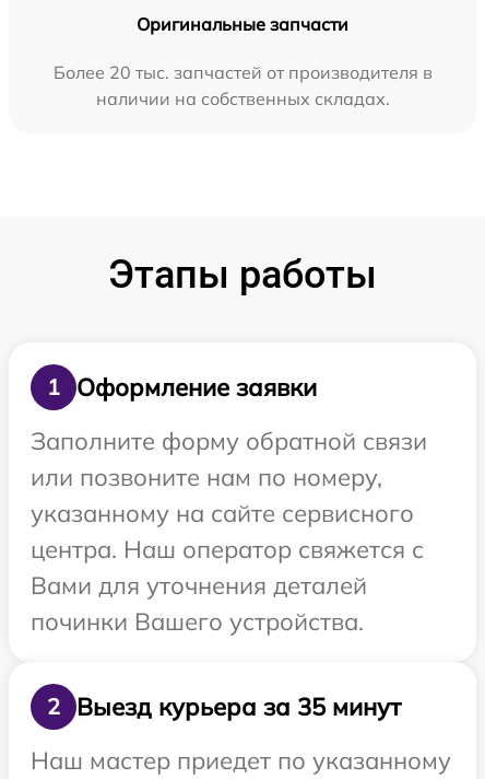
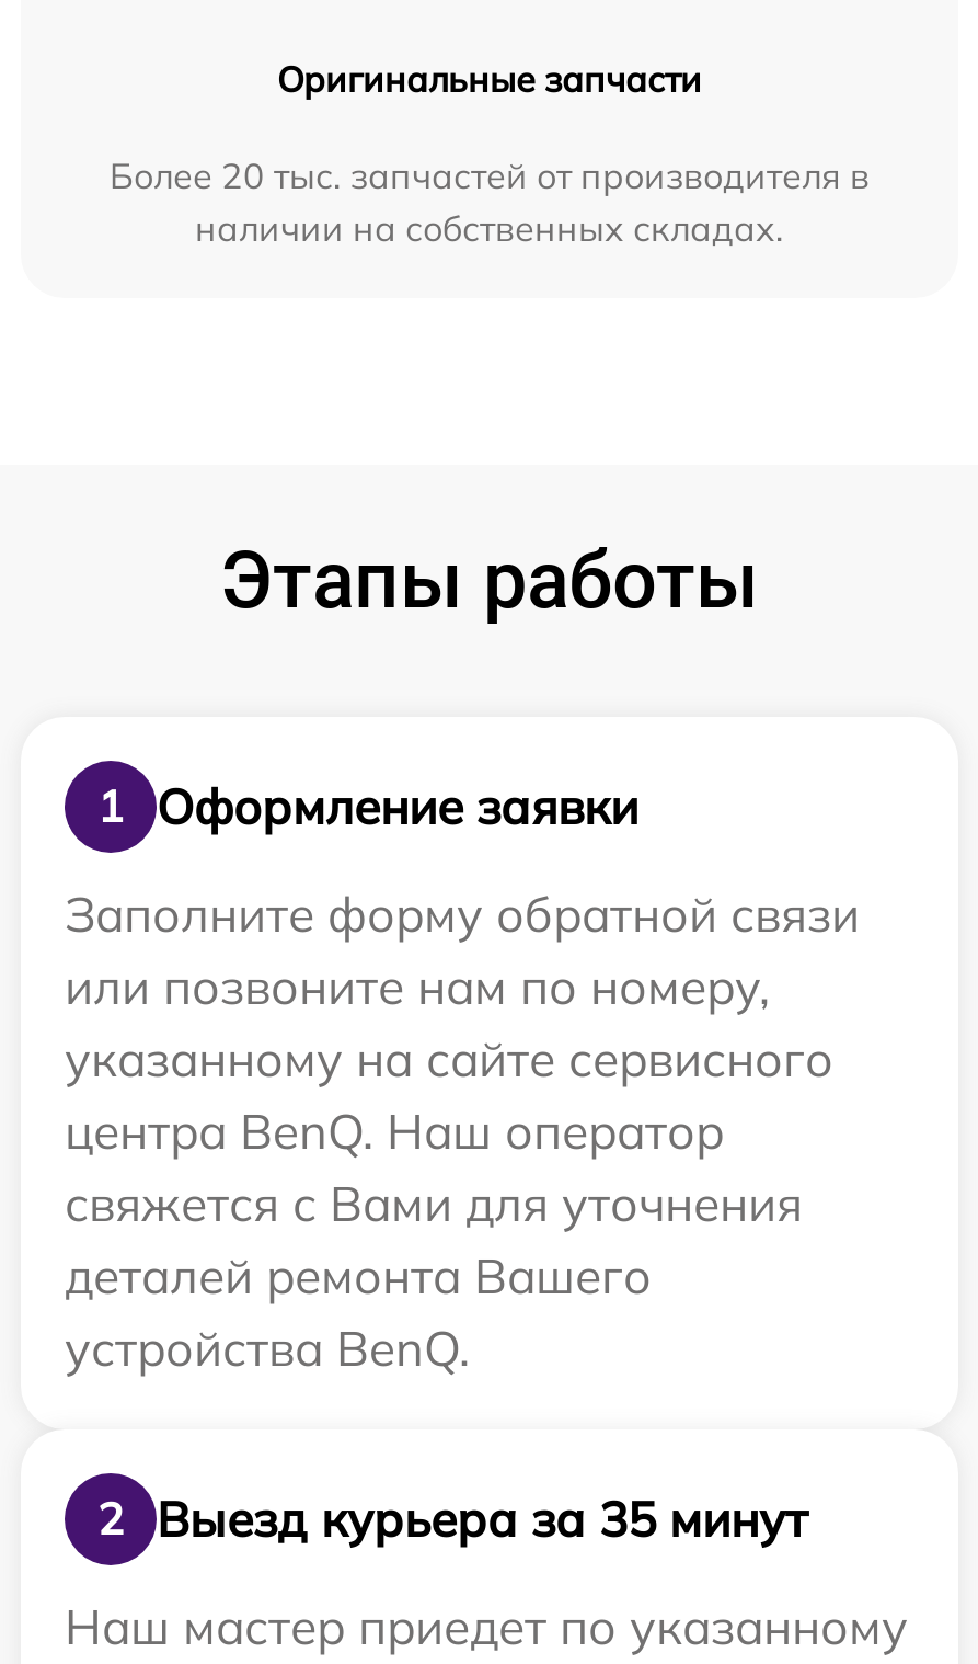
[31,534,424,637] центра. Наш оператор свяжется с | Вами для уточнения деталей | починки Вашего устройства. -> [65,1101,803,1379] центра BenQ. Наш оператор | свяжется с Вами для уточнения | деталей ремонта Вашего | устройства BenQ.

